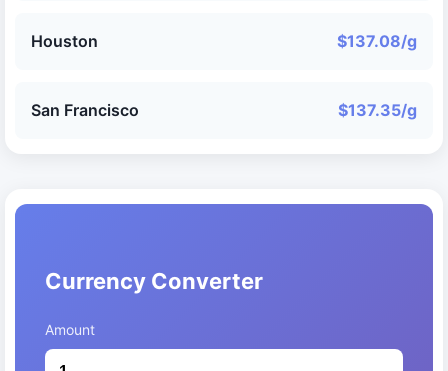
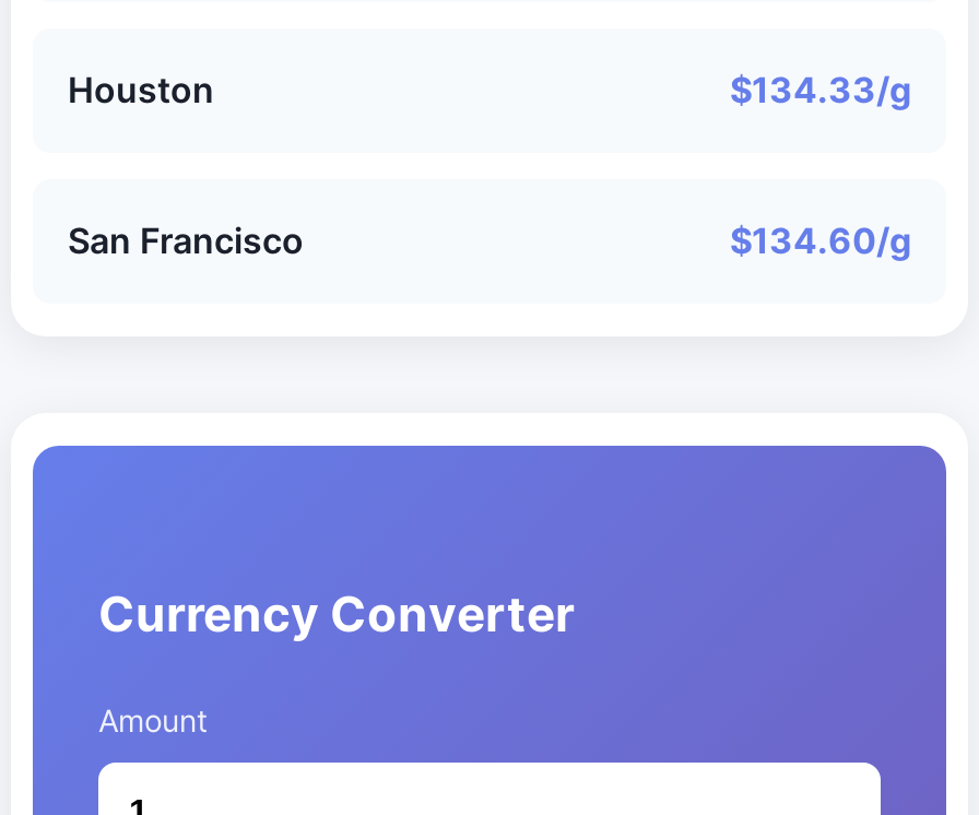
[337,31,417,51] $137.08/g -> [730,68,911,111] $134.33/g
[338,100,417,120] $137.35/g -> [730,218,911,262] $134.60/g

